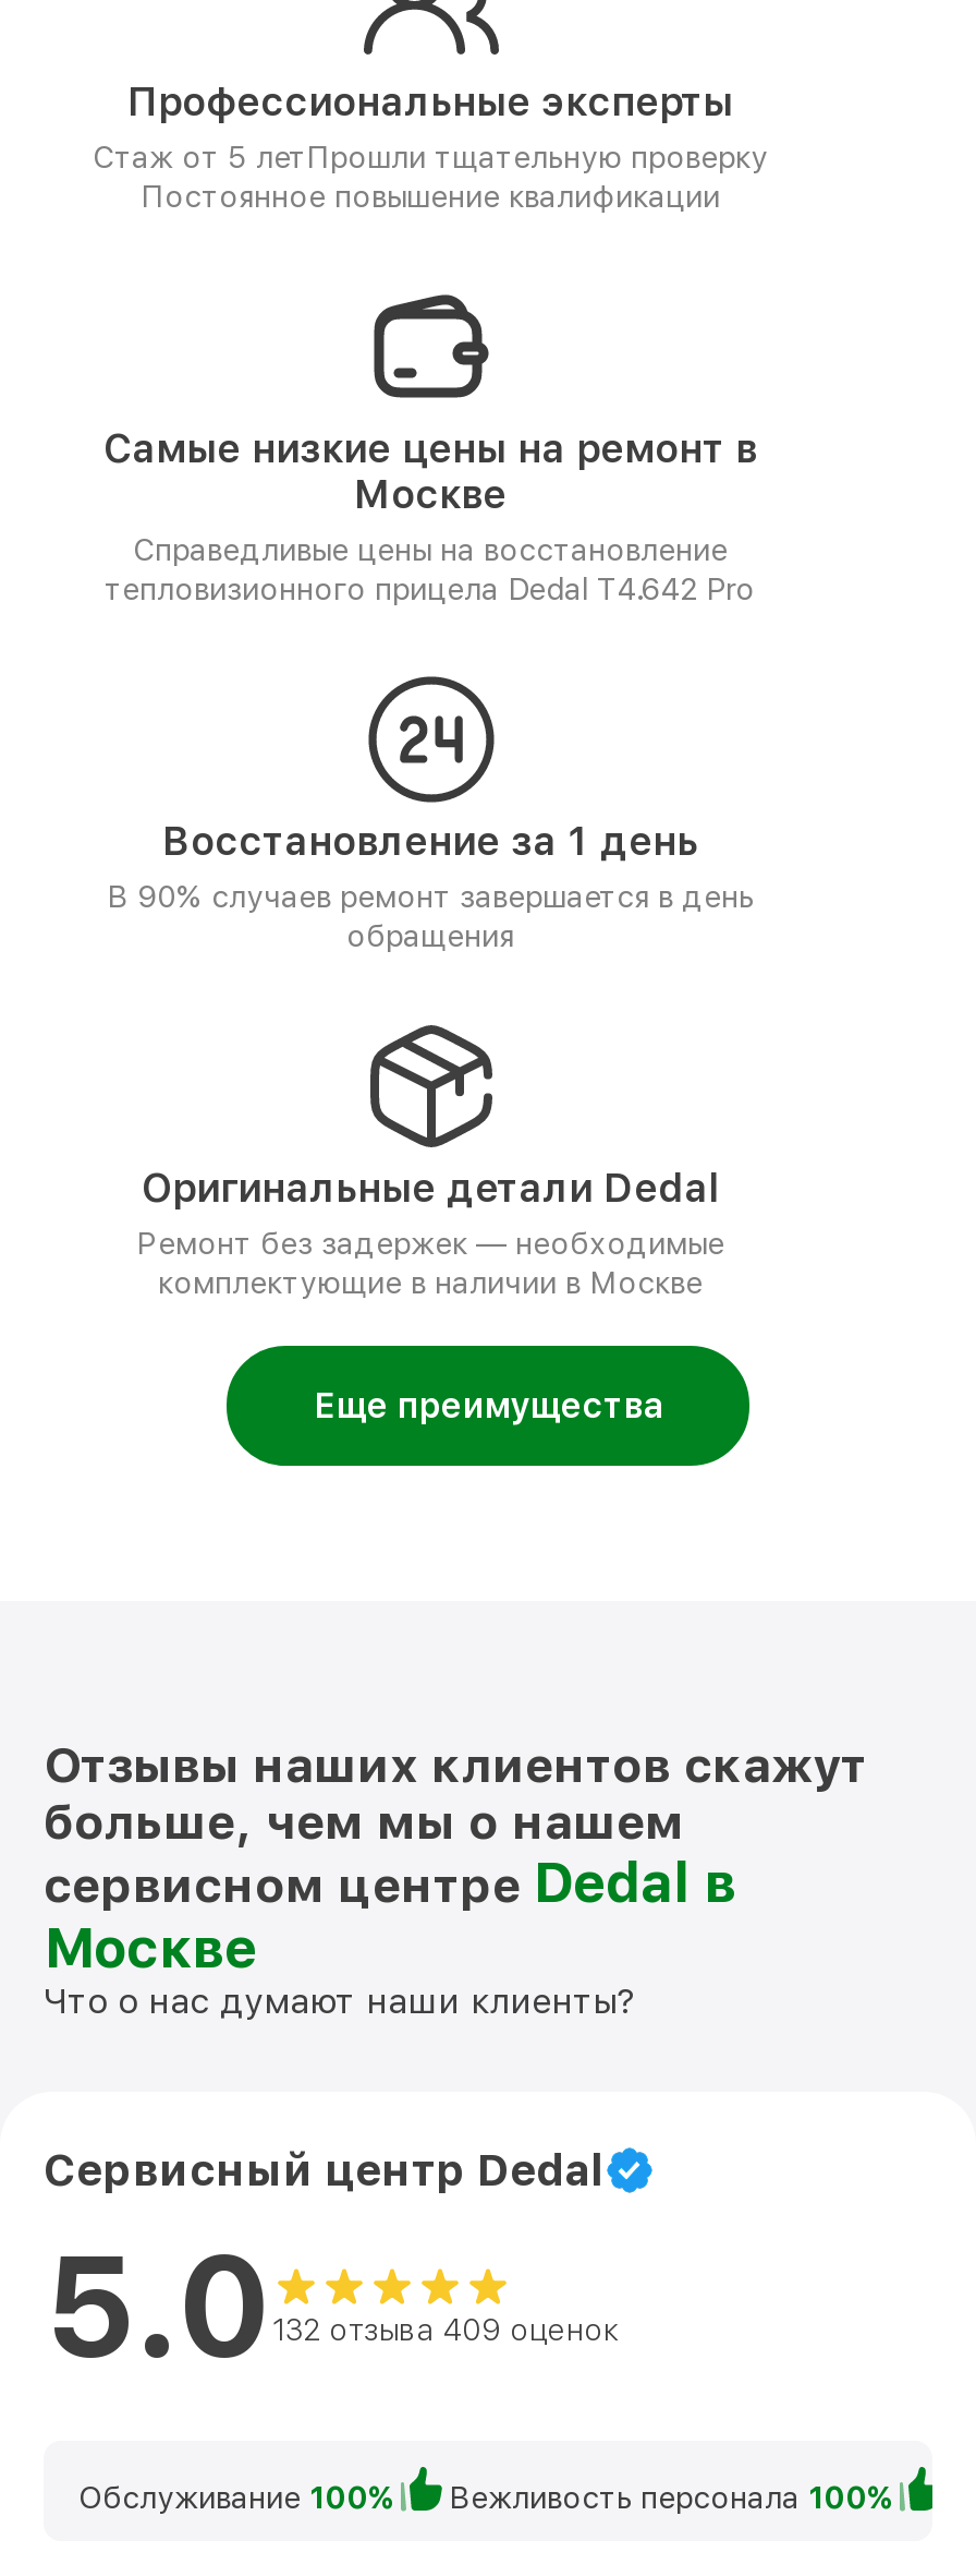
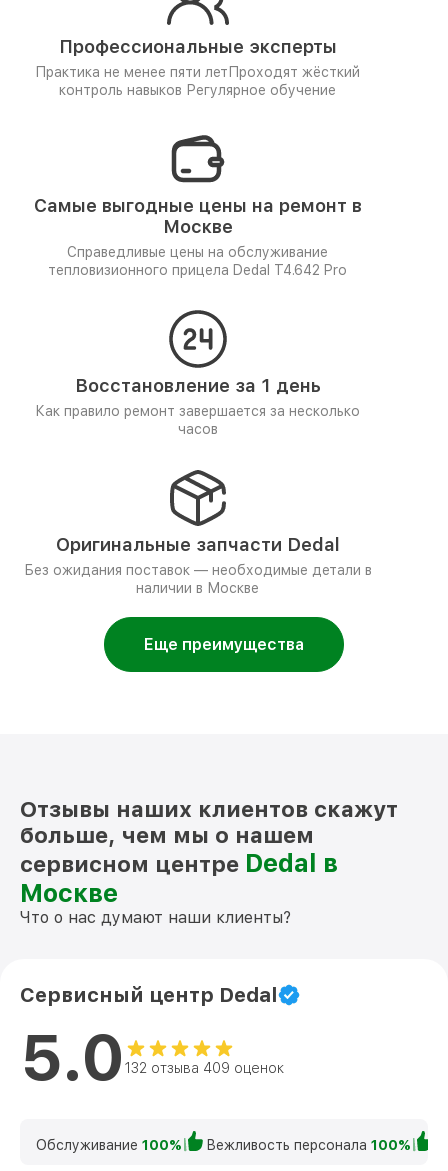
[93,140,768,214] Стаж от 5 лет Прошли тщательную проверку | Постоянное повышение квалификации -> [35,64,360,98] Практика не менее пяти лет Проходят жёсткий | контроль навыков Регулярное обучение
[103,425,757,471] Самые низкие цены на ремонт в -> [33,195,361,216] Самые выгодные цены на ремонт в
[133,532,728,567] Справедливые цены на восстановление -> [67,244,328,260] Справедливые цены на обслуживание
[107,879,754,953] В 90% случаев ремонт завершается в день | обращения -> [35,403,360,437] Как правило ремонт завершается за несколько | часов
[136,1165,724,1300] Оригинальные детали Dedal | Ремонт без задержек — необходимые | комплектующие в наличии в Москве -> [23,534,371,596] Оригинальные запчасти Dedal | Без ожидания поставок — необходимые детали в | наличии в Москве

